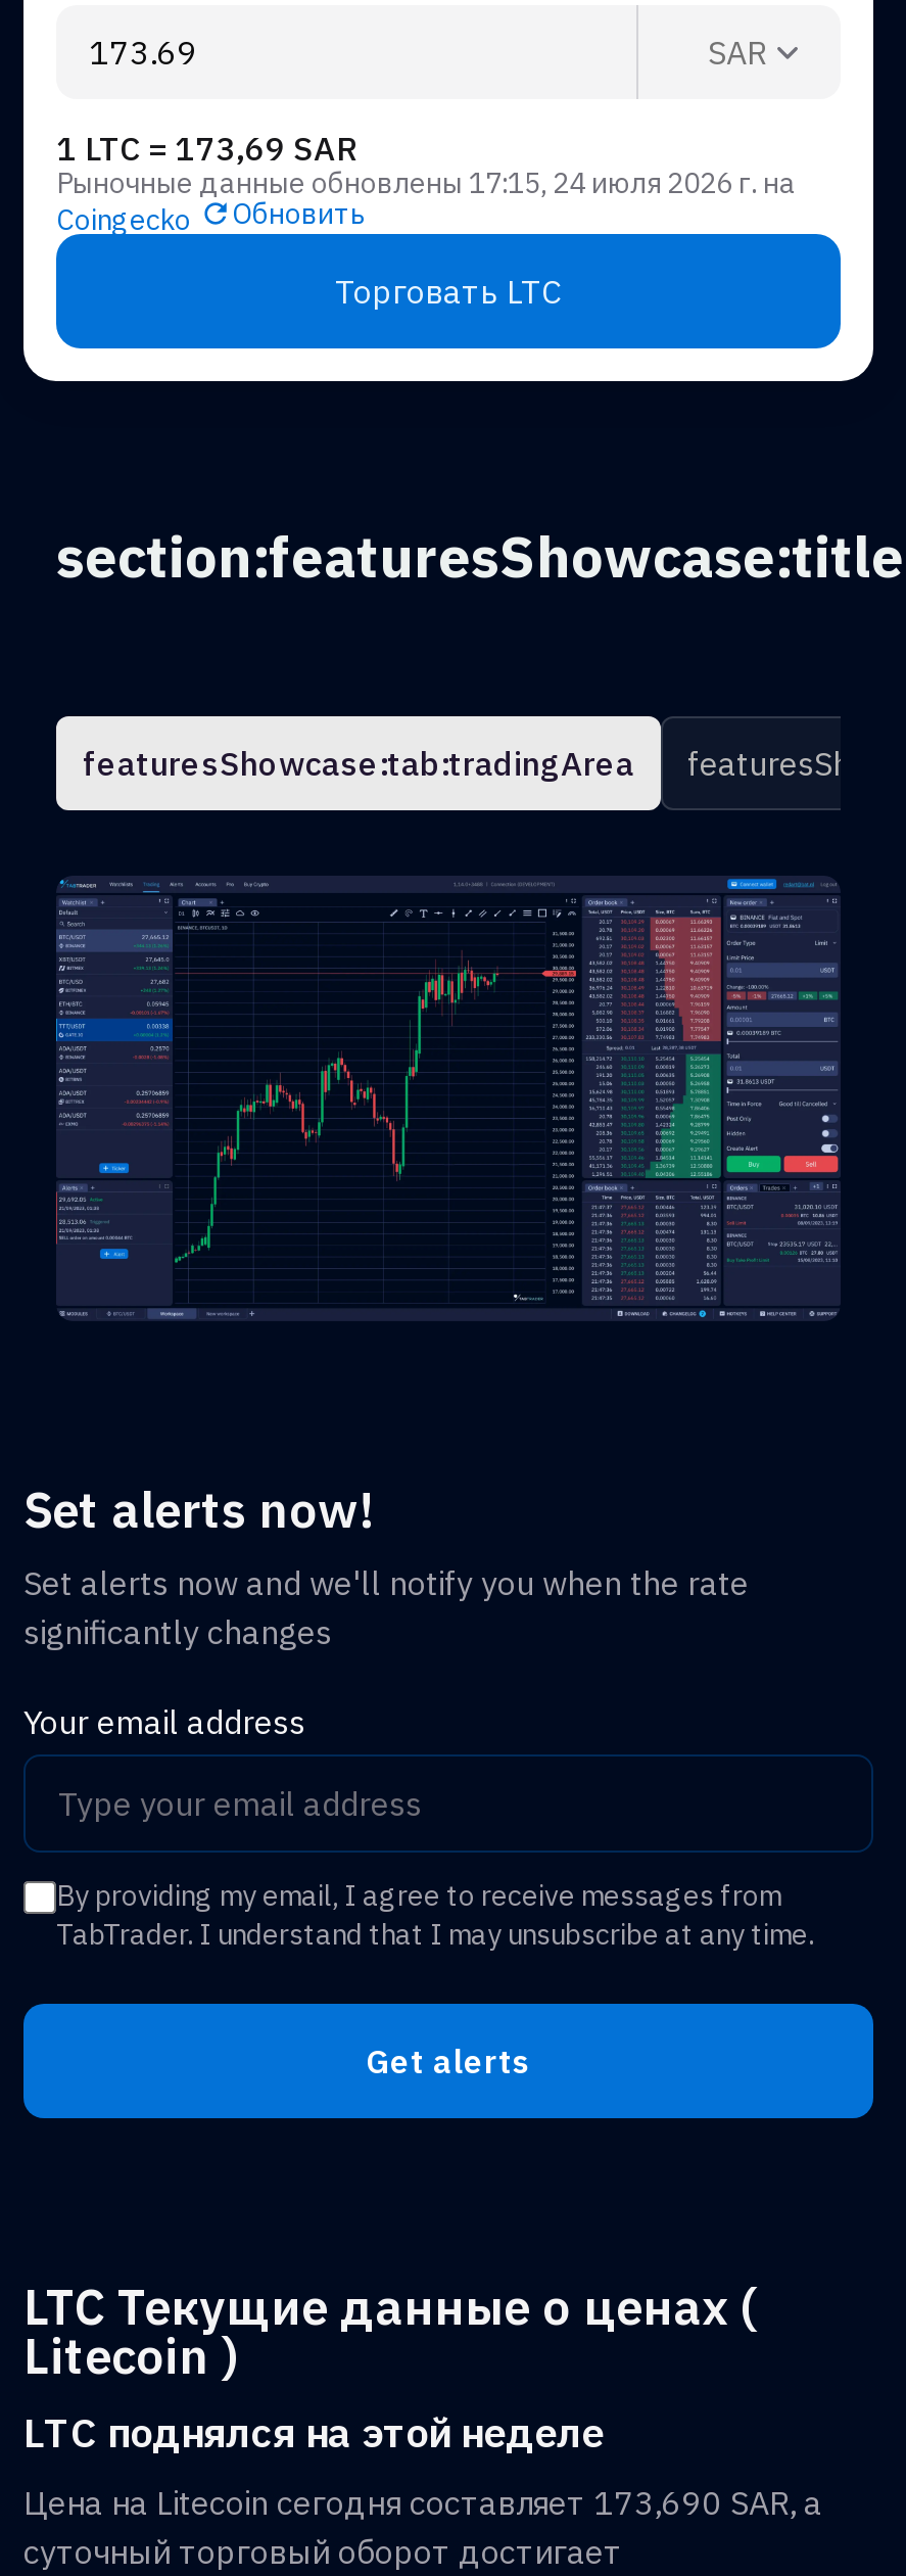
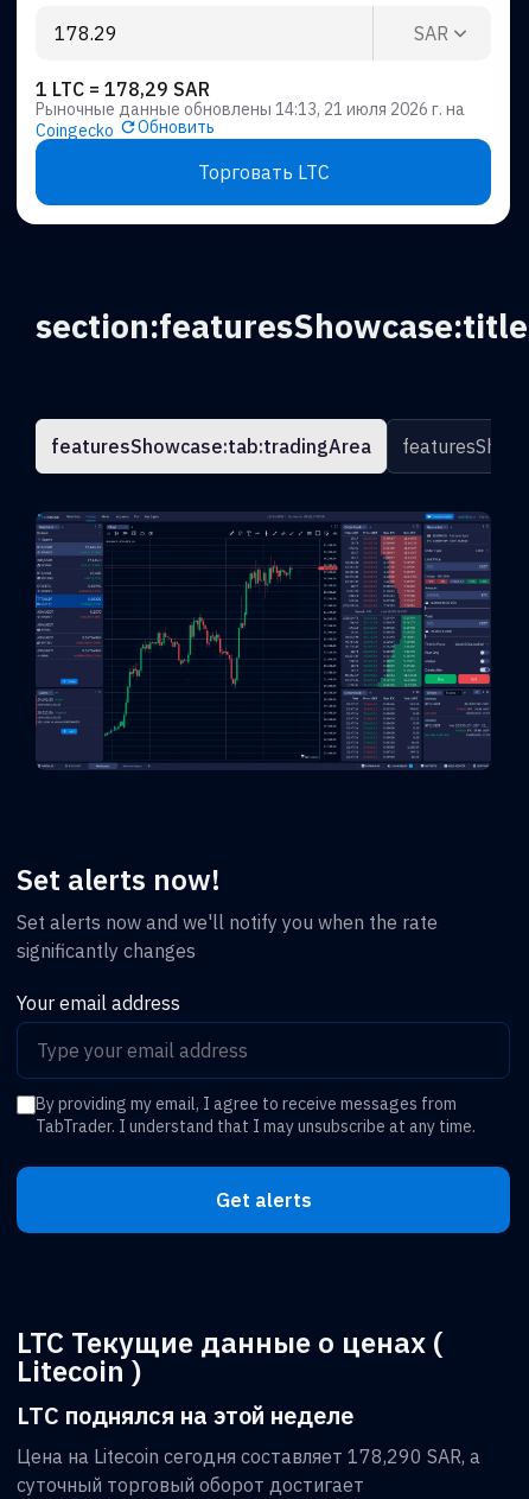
[56,127,356,168] 1 LTC = 173,69 SAR -> [36,77,210,101] 1 LTC = 178,29 SAR
[56,164,796,201] Рыночные данные обновлены 17:15, 24 июля 2026 г. на -> [36,98,465,120] Рыночные данные обновлены 14:13, 21 июля 2026 г. на
[23,2481,822,2522] Цена на Litecoin сегодня составляет 173,690 SAR, а -> [17,1444,480,1468] Цена на Litecoin сегодня составляет 178,290 SAR, а

